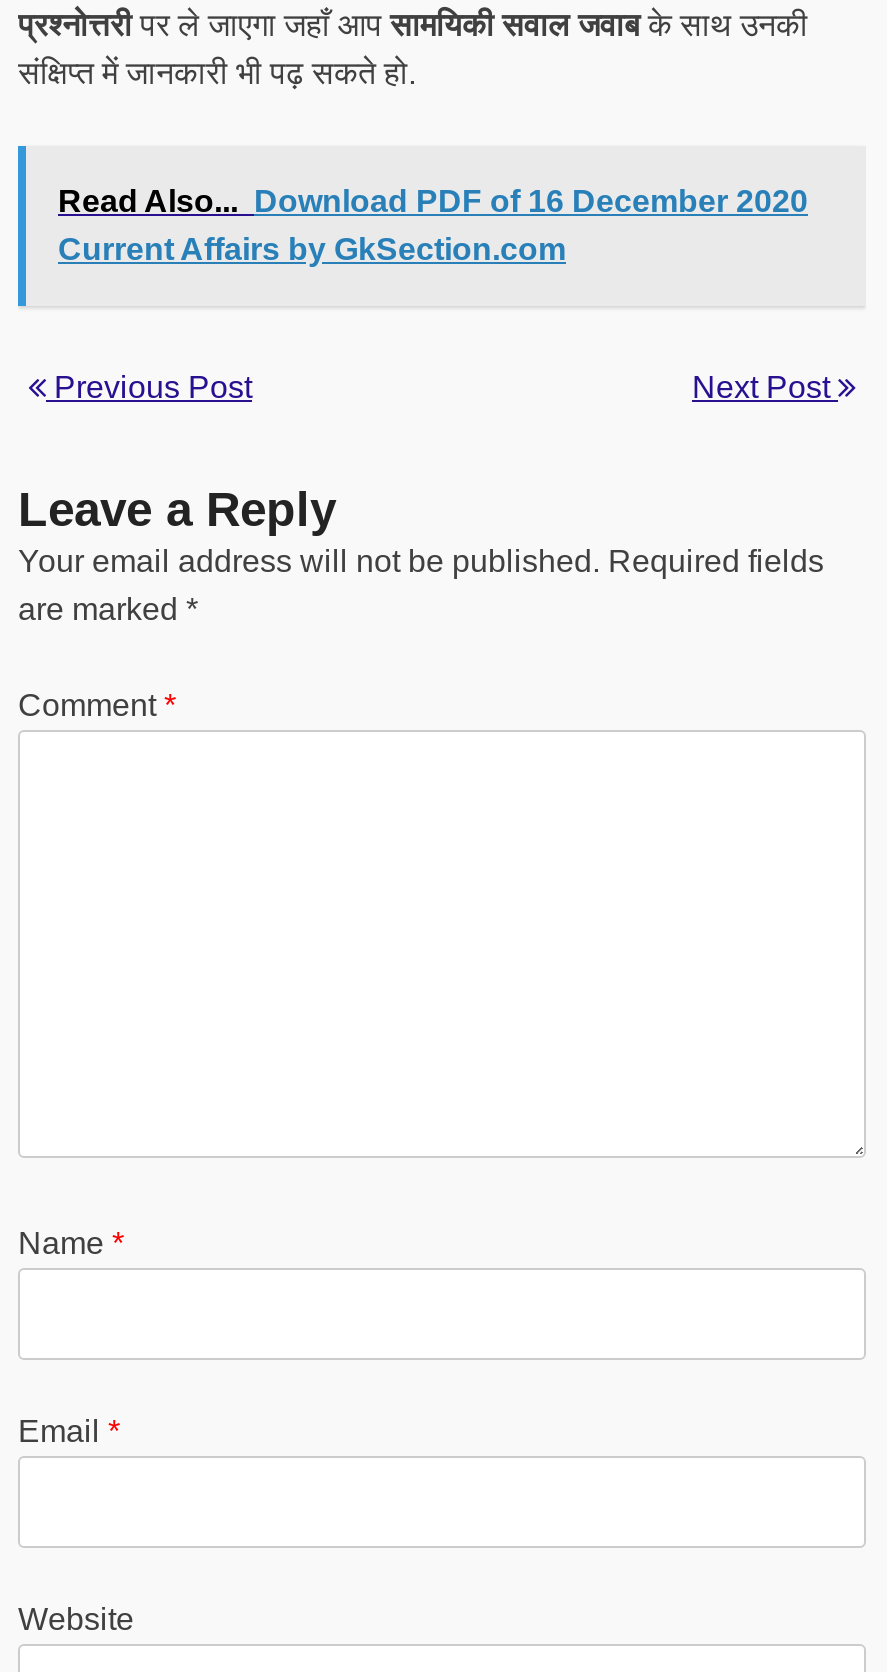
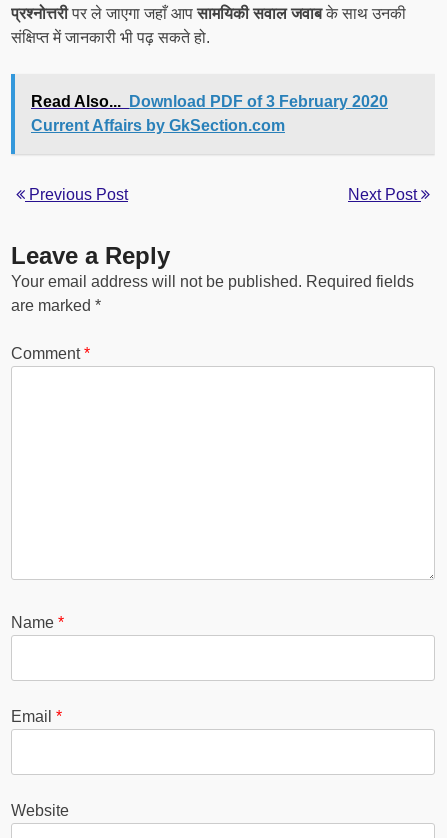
[58,184,808,218] Read Also... Download PDF of 16 December 2020 -> [31,93,388,110] Read Also... Download PDF of 3 February 2020

